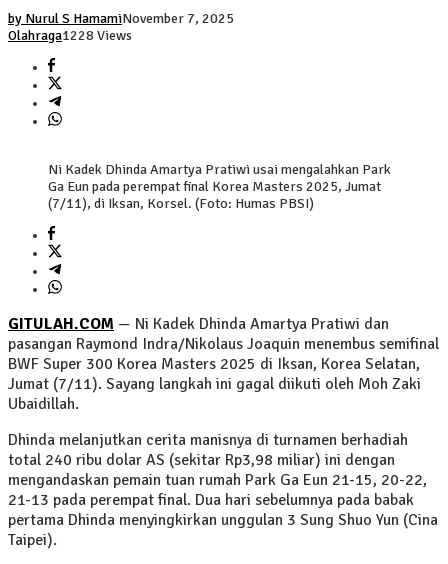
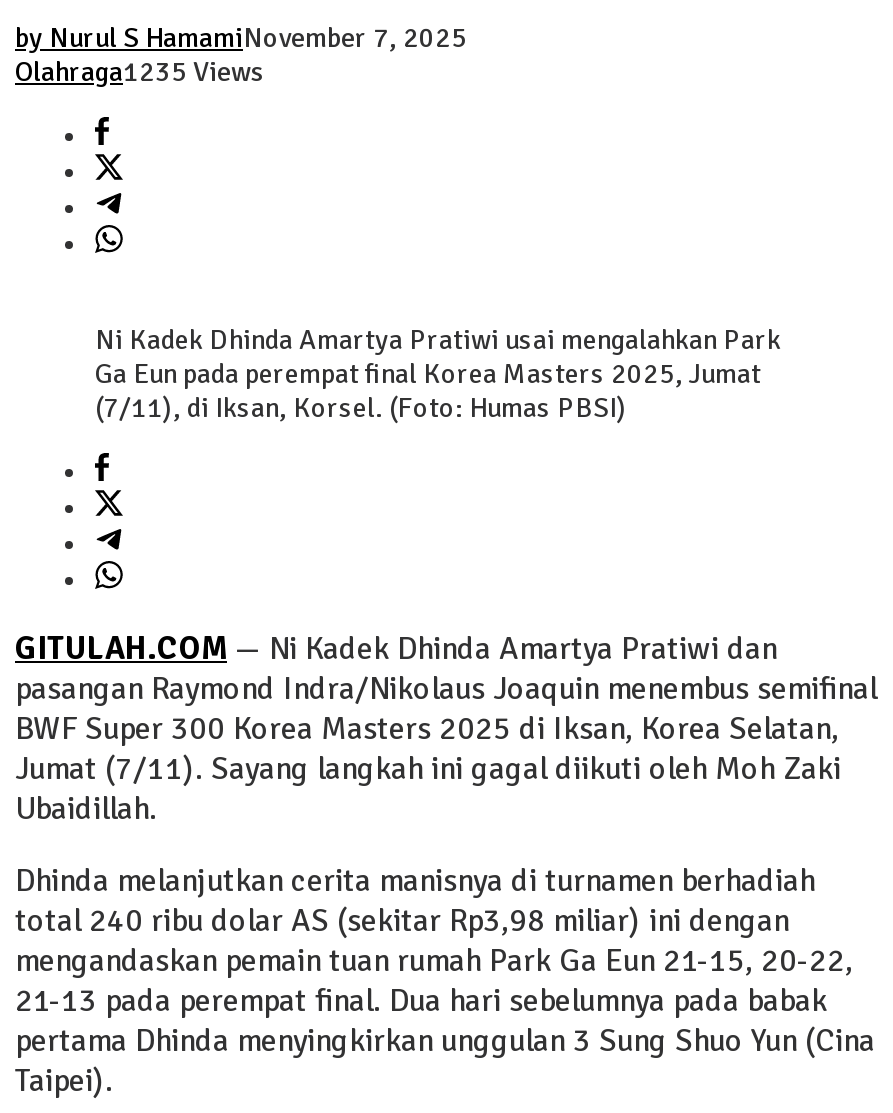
[8,27,132,44] Olahraga1228 Views -> [15,55,263,89] Olahraga1235 Views

